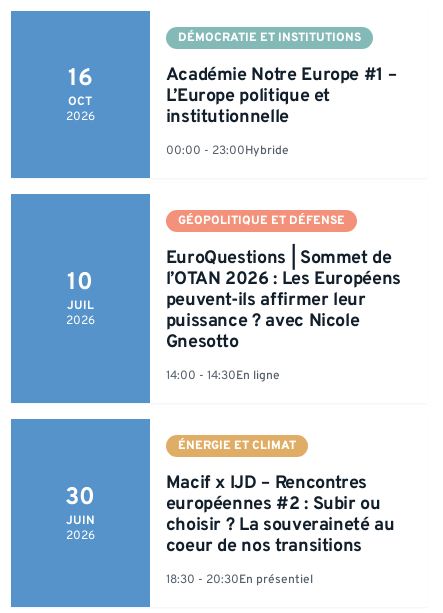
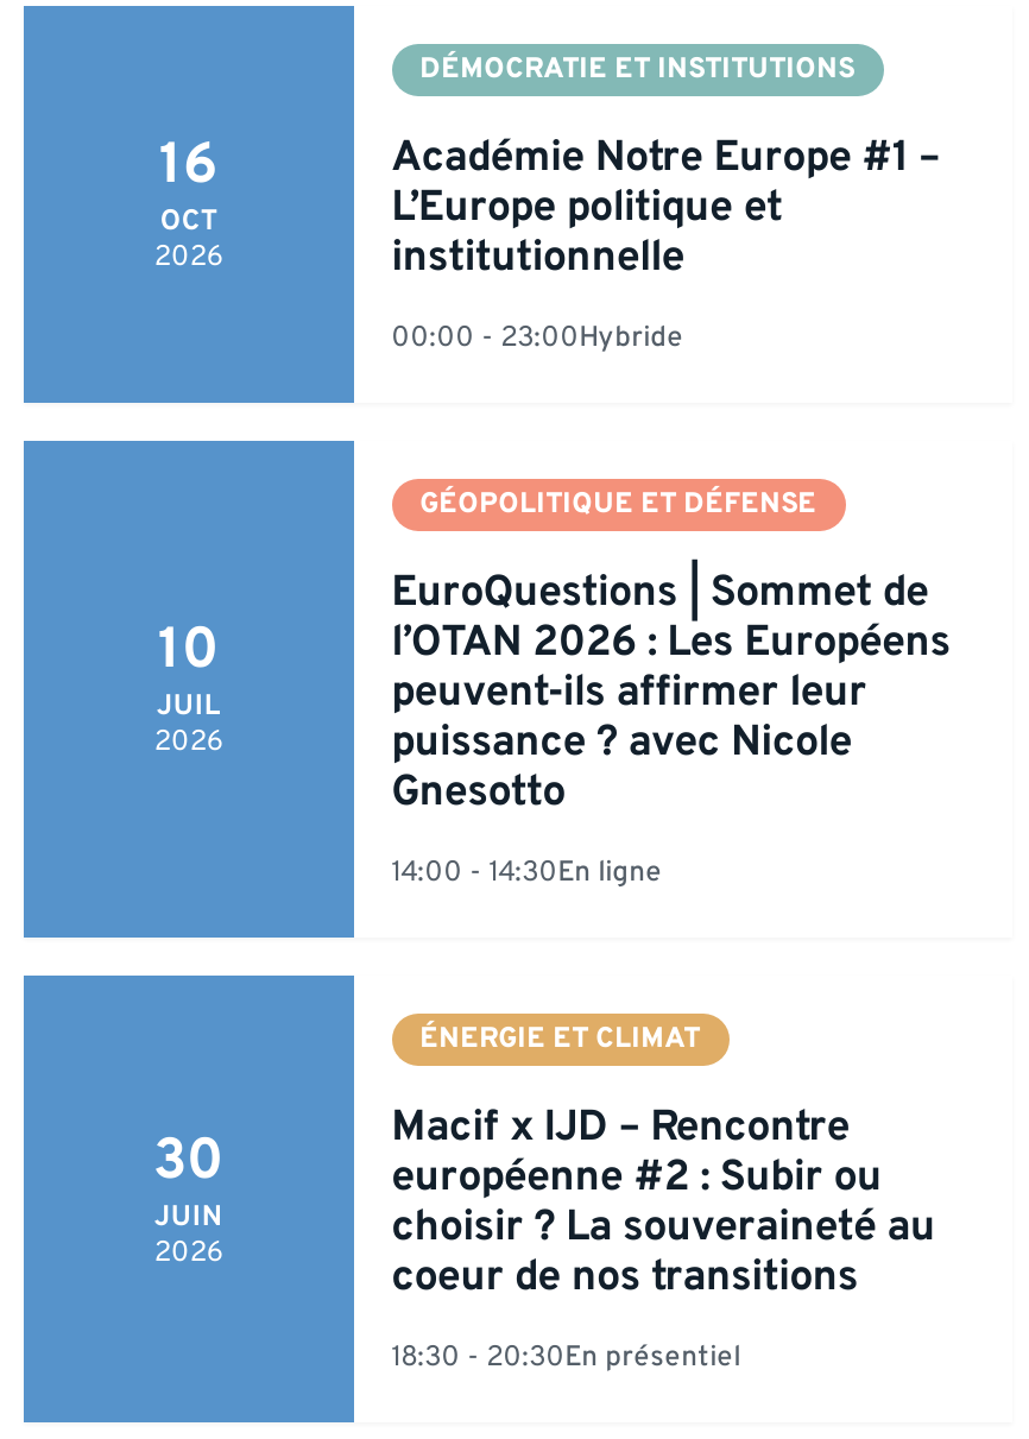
[166,471,367,494] Macif x IJD – Rencontres -> [391,1100,849,1155] Macif x IJD – Rencontre
[166,492,381,515] européennes #2 : Subir ou -> [391,1150,882,1205] européenne #2 : Subir ou

